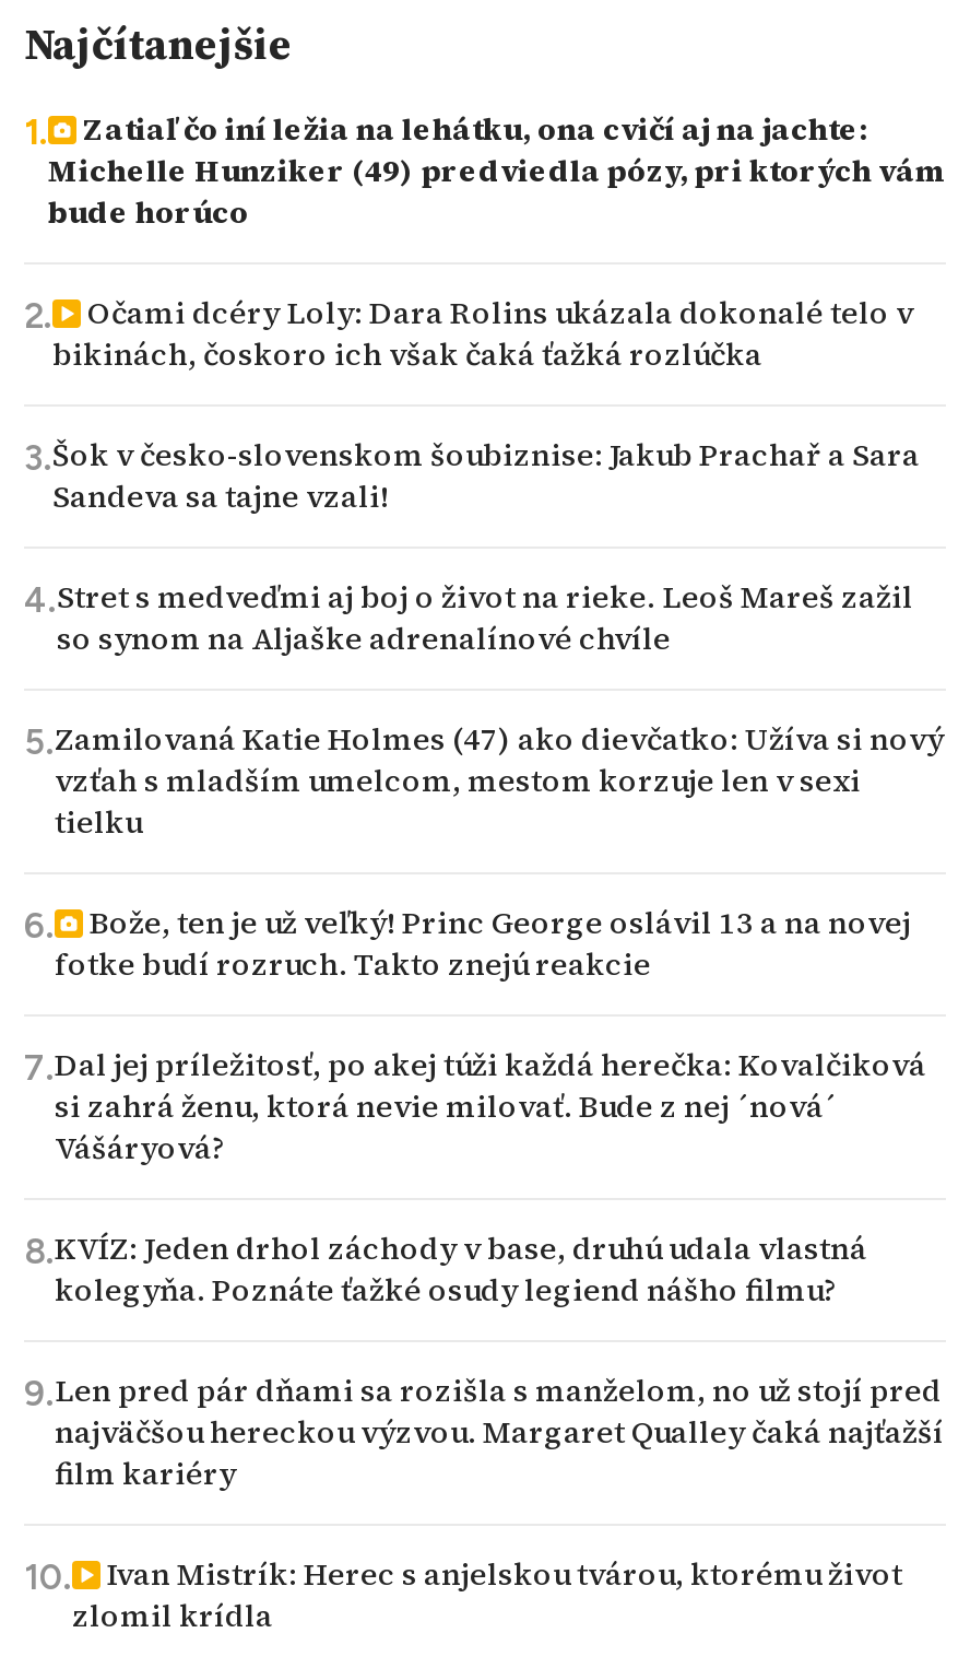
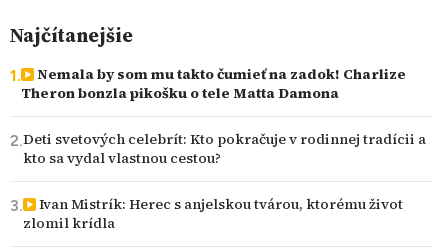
[48,109,946,1495] Zatiaľ čo iní ležia na lehátku, ona cvičí aj na jachte: | Michelle Hunziker (49) predviedla pózy, pri ktorých vám | bude horúco | Očami dcéry Loly: Dara Rolins ukázala dokonalé telo v | bikinách, čoskoro ich však čaká ťažká rozlúčka | Šok v česko-slovenskom šoubiznise: Jakub Prachař a Sara | Sandeva sa tajne vzali! | Stret s medveďmi aj boj o život na rieke. Leoš Mareš zažil | so synom na Aljaške adrenalínové chvíle | Zamilovaná Katie Holmes (47) ako dievčatko: Užíva si nový | vzťah s mladším umelcom, mestom korzuje len v sexi | tielku | Bože, ten je už veľký! Princ George oslávil 13 a na novej | fotke budí rozruch. Takto znejú reakcie | Dal jej príležitosť, po akej túži každá herečka: Kovalčiková | si zahrá ženu, ktorá nevie milovať. Bude z nej ´nová´ | Vášáryová? | KVÍZ: Jeden drhol záchody v base, druhú udala vlastná | kolegyňa. Poznáte ťažké osudy legiend nášho filmu? | Len pred pár dňami sa rozišla s manželom, no už stojí pred | najväčšou hereckou výzvou. Margaret Qualley čaká najťažší | film kariéry -> [21,65,426,168] Nemala by som mu takto čumieť na zadok! Charlize | Theron bonzla pikošku o tele Matta Damona | Deti svetových celebrít: Kto pokračuje v rodinnej tradícii a | kto sa vydal vlastnou cestou?

